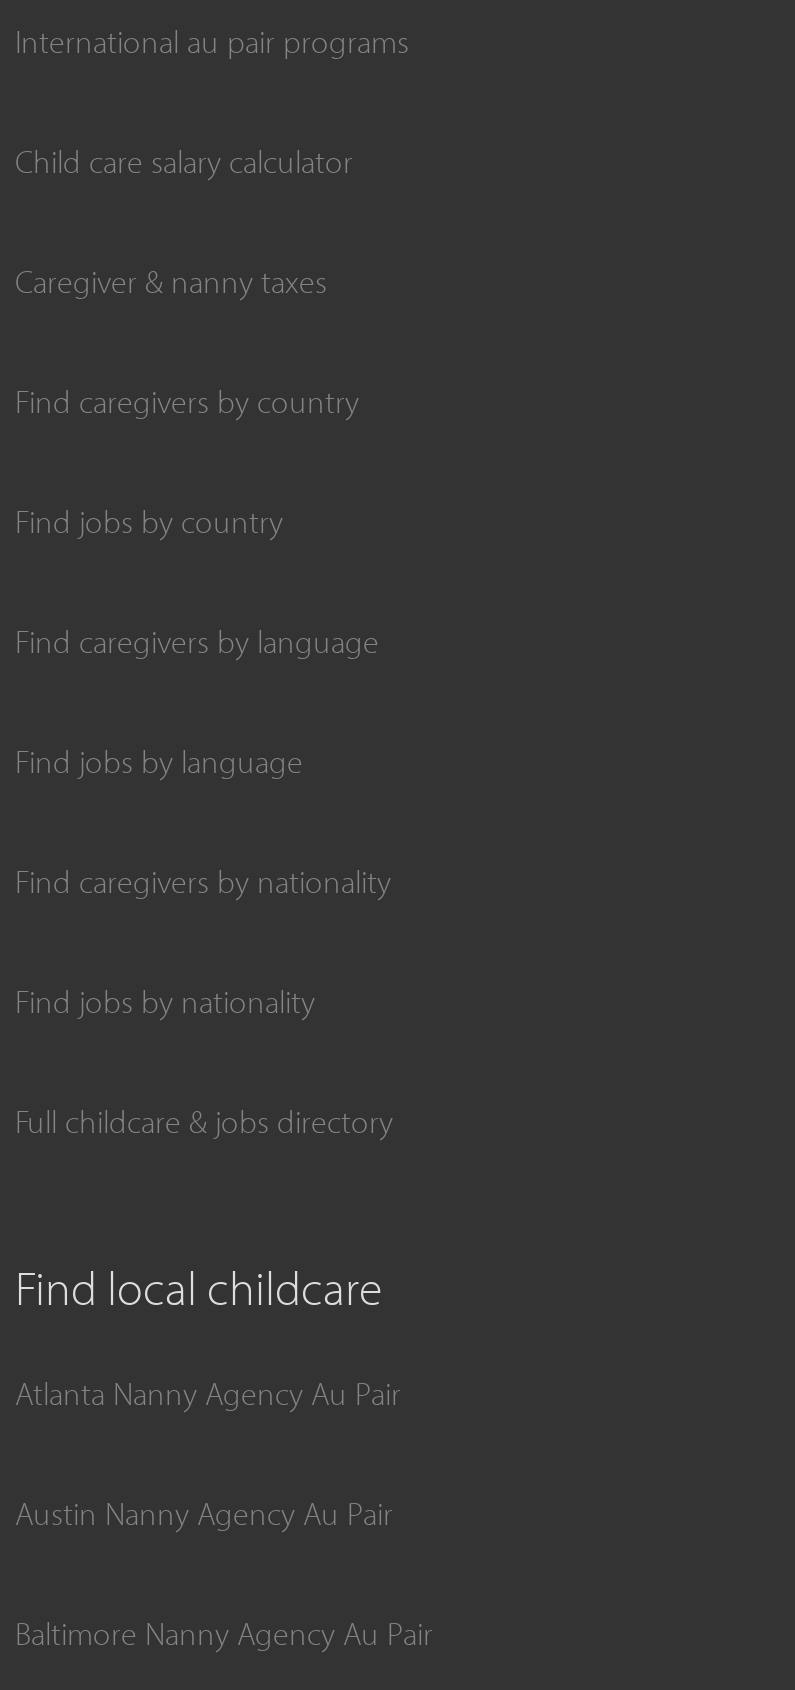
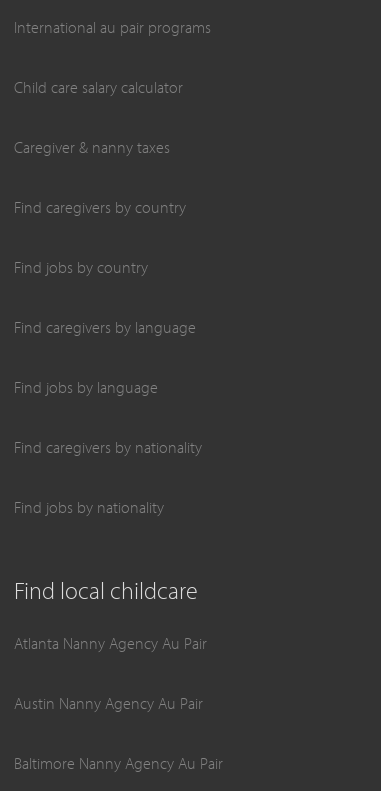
[15,1101,393,1141] Full childcare & jobs directory -> none

